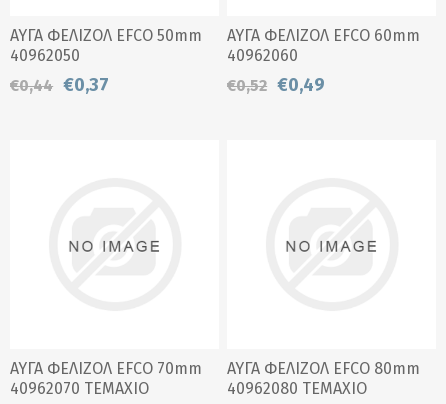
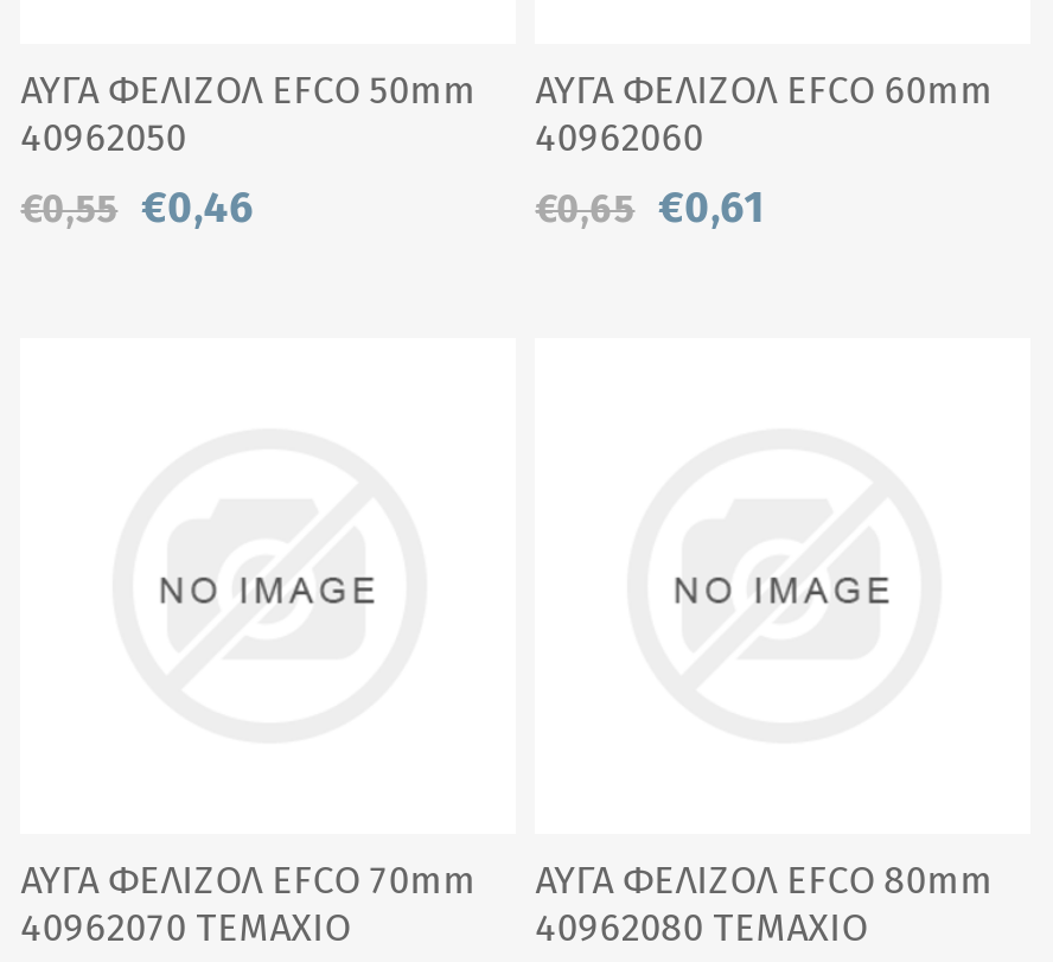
[10,74,109,96] €0,44 €0,37 -> [21,182,255,234] €0,55 €0,46
[227,74,325,96] €0,52 €0,49 -> [535,182,763,234] €0,65 €0,61

